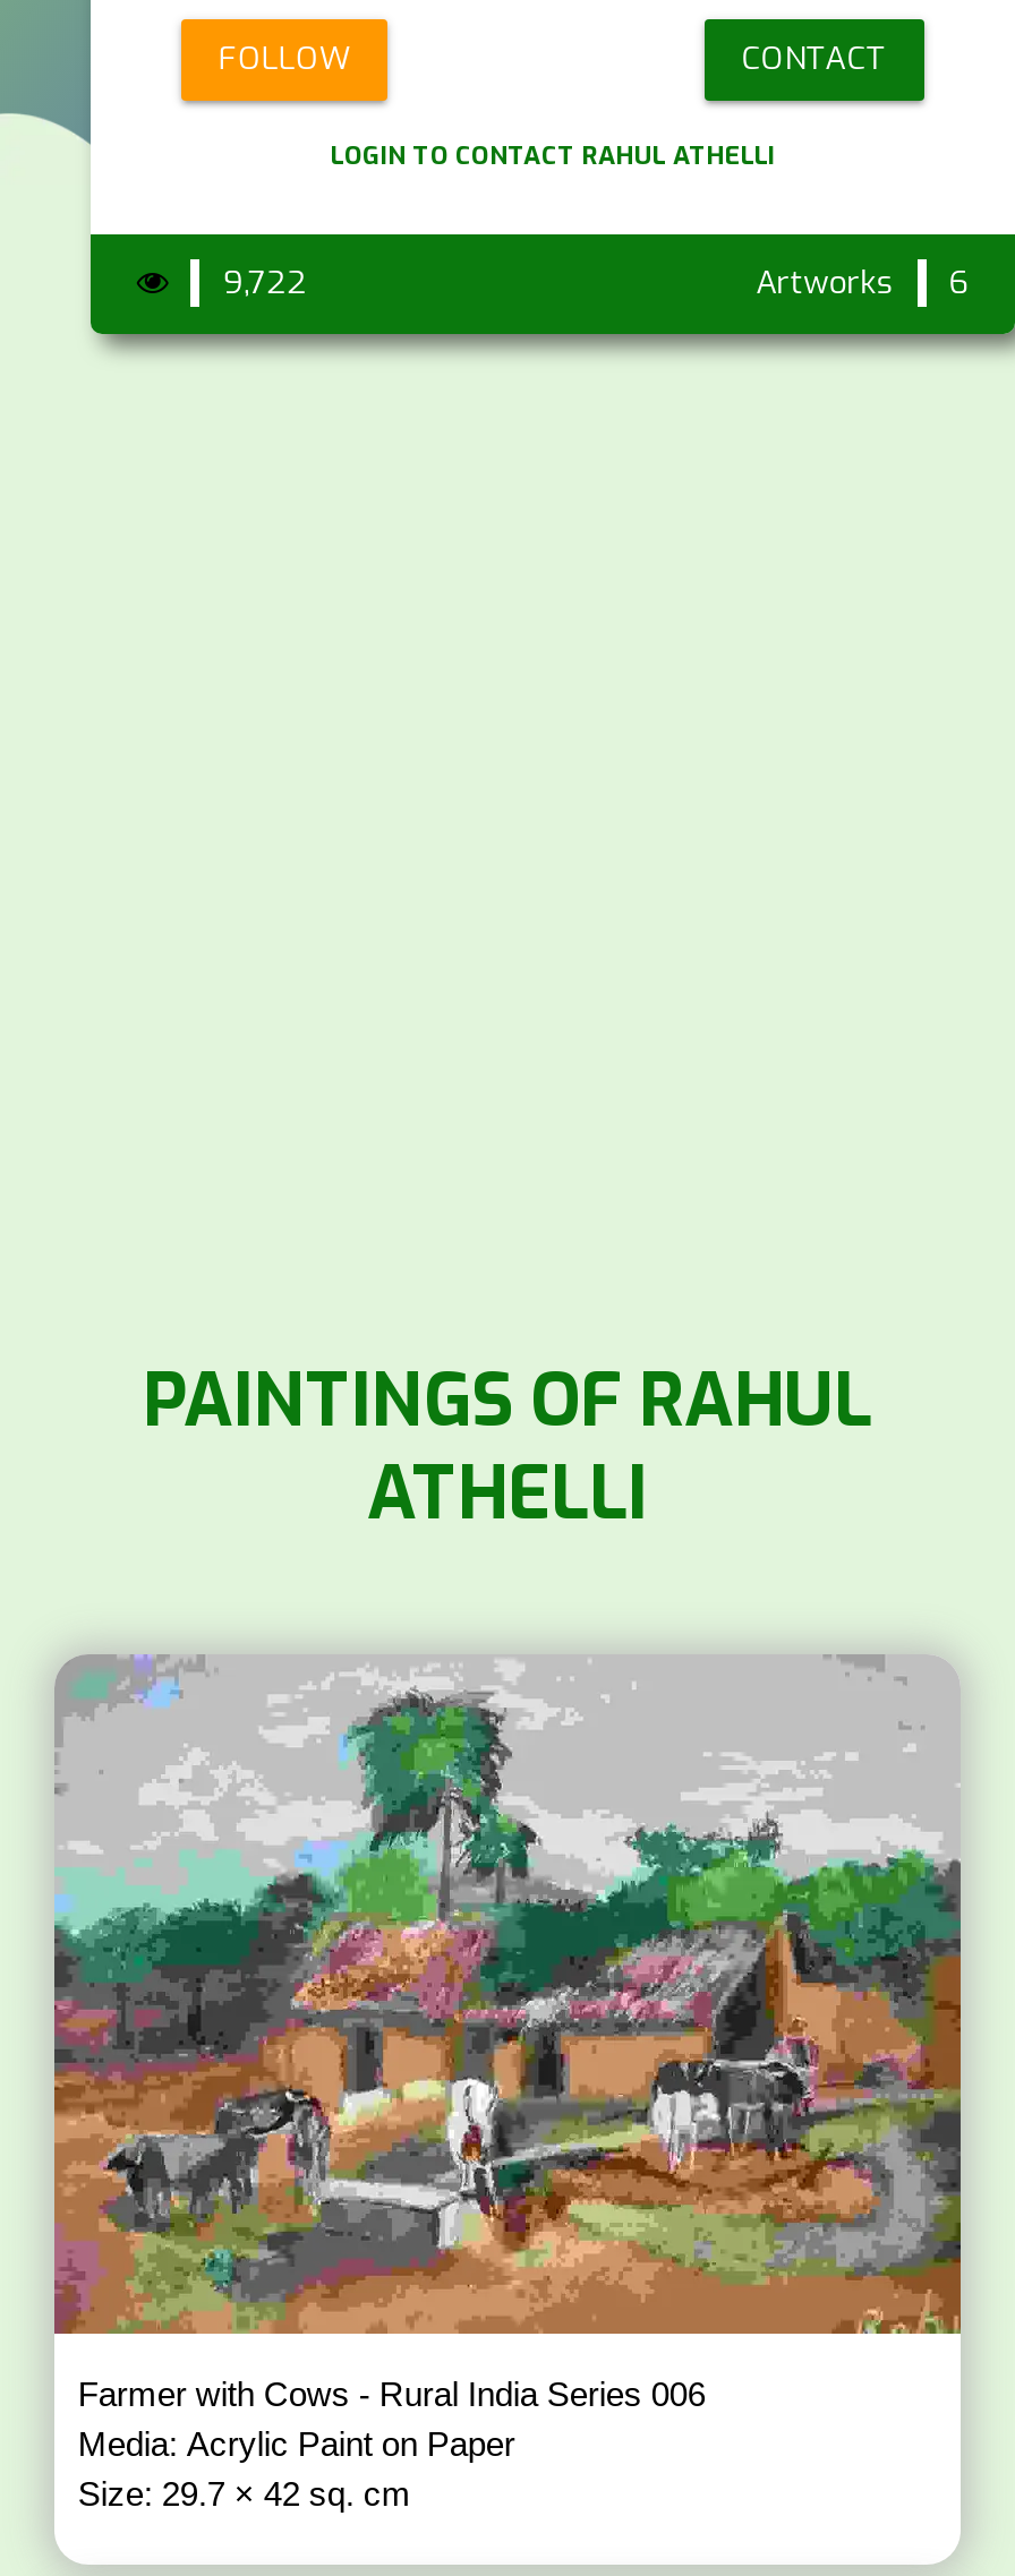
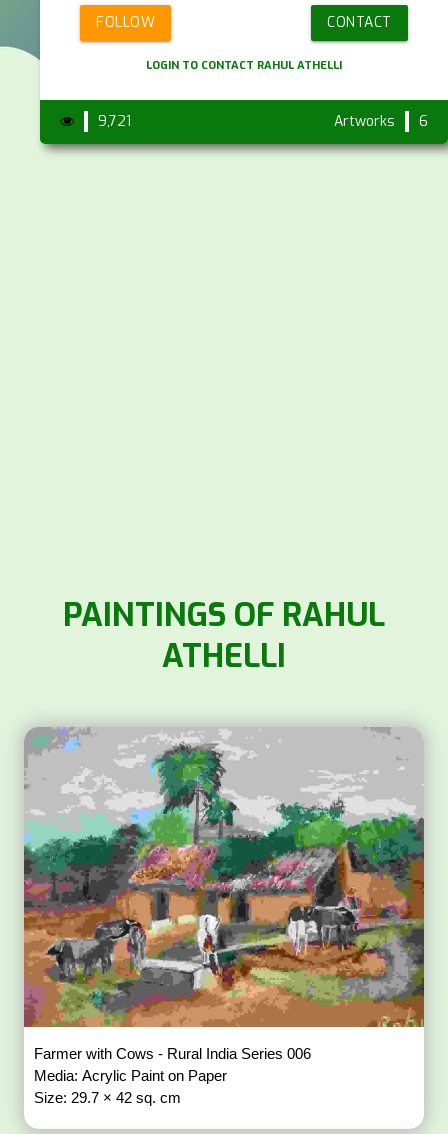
[223,262,307,305] 9,722 -> [98,112,131,131] 9,721

